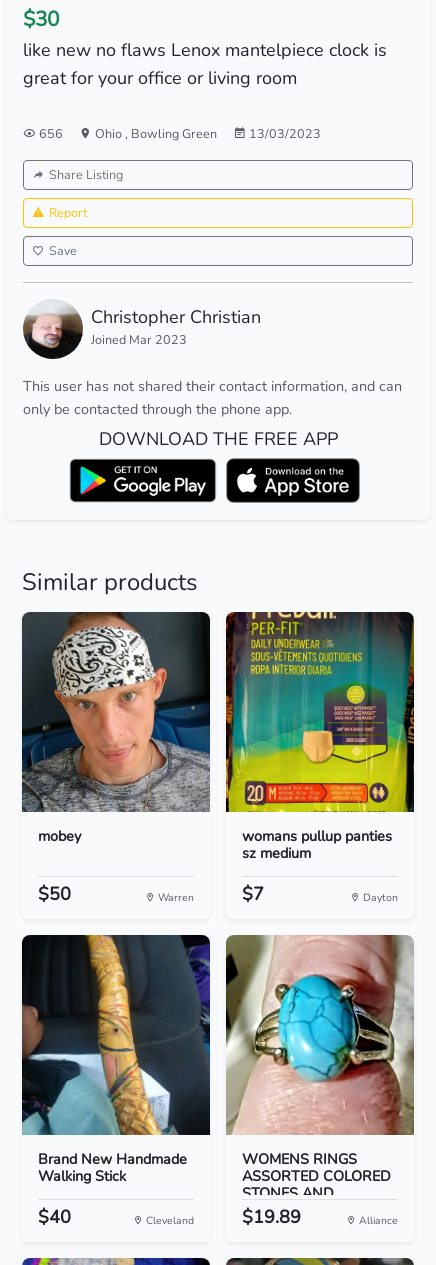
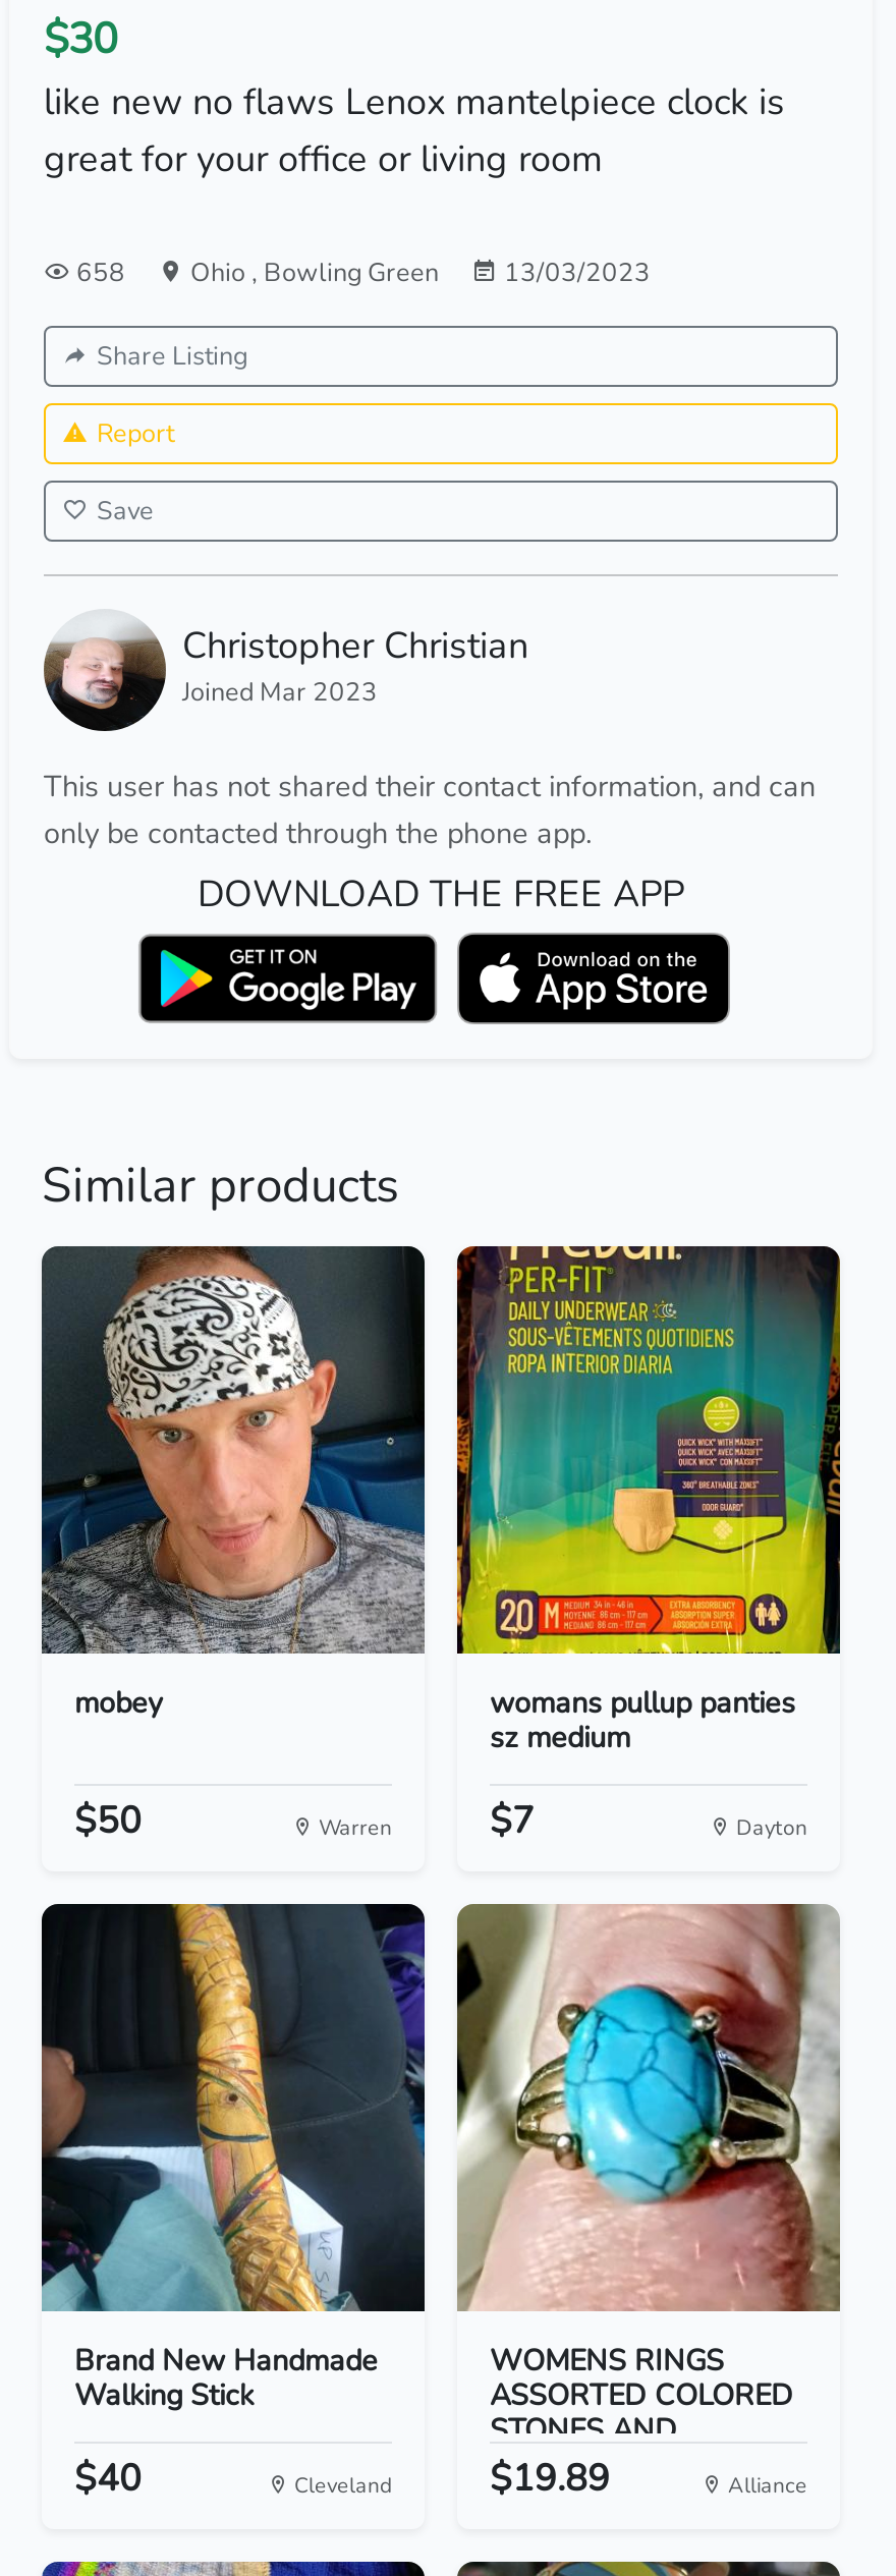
[36,125,321,142] 656 Ohio, Bowling Green 13/03/2023 -> [70,255,651,290] 658 Ohio, Bowling Green 13/03/2023

